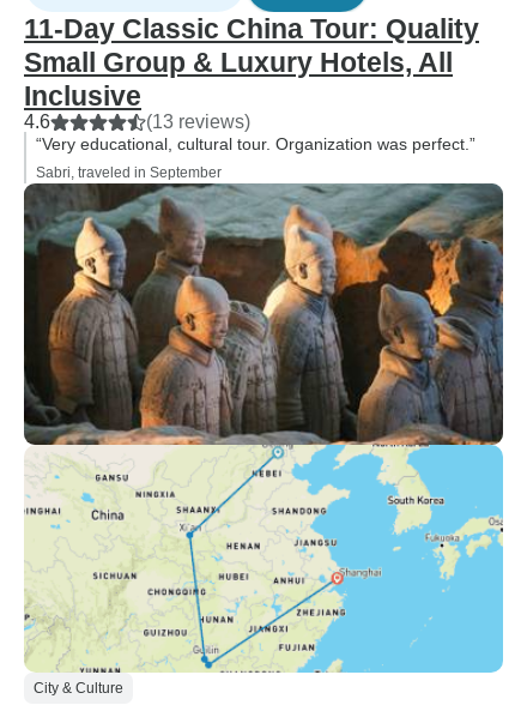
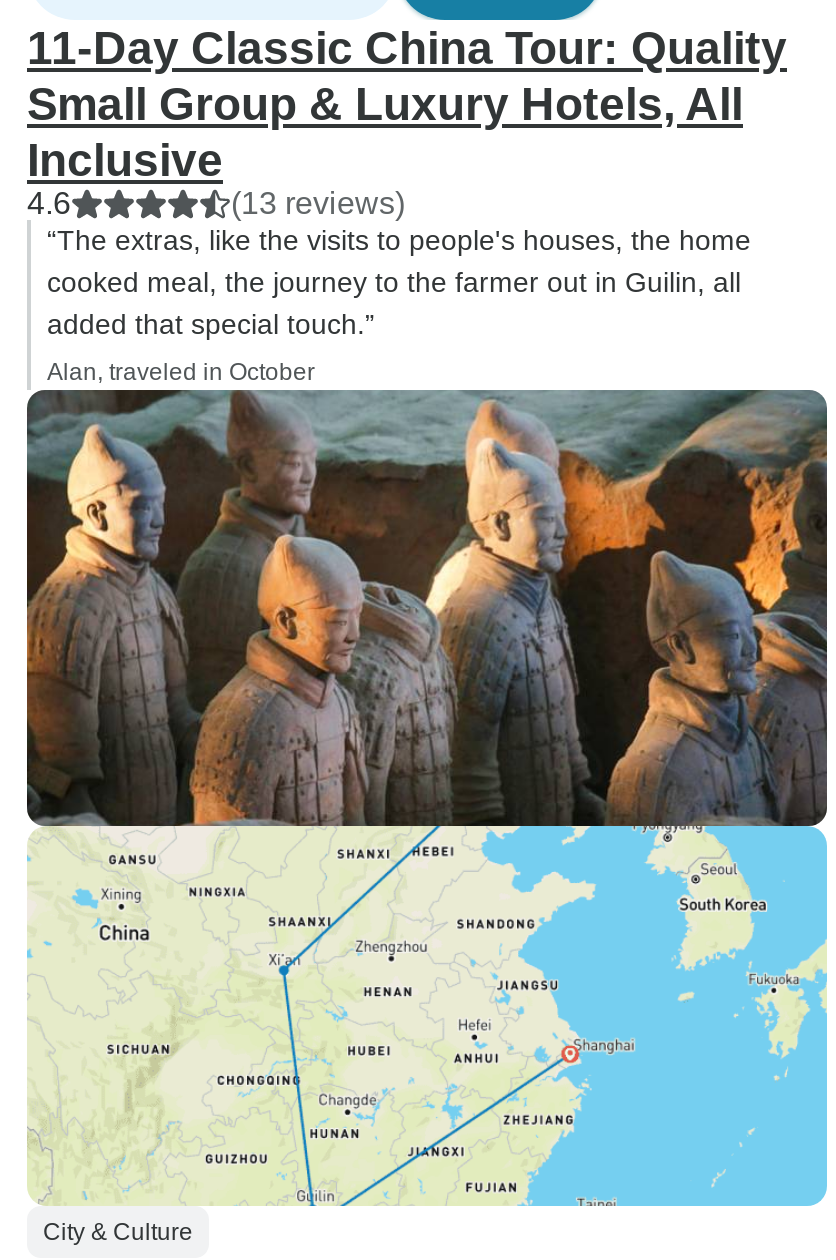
[36,134,475,153] “Very educational, cultural tour. Organization was perfect.” -> [47,224,751,340] “The extras, like the visits to people's houses, the home | cooked meal, the journey to the farmer out in Guilin, all | added that special touch.”
[36,164,222,181] Sabri, traveled in September -> [47,358,315,386] Alan, traveled in October
moved [24,187,504,674] -> [25,392,827,1208]: [image]

